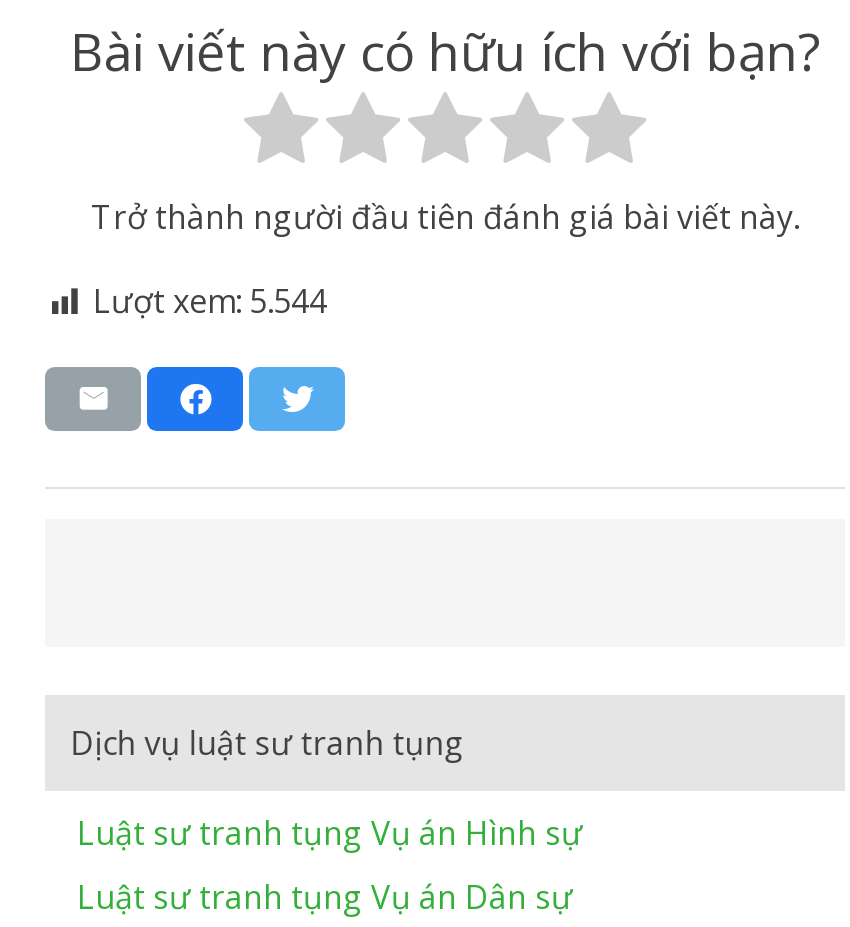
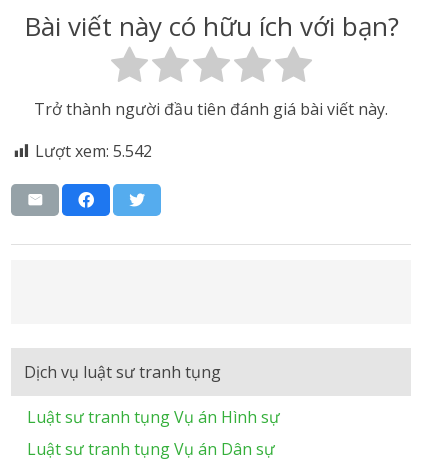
[93,279,327,323] Lượt xem: 5.544 -> [35,140,152,162] Lượt xem: 5.542

